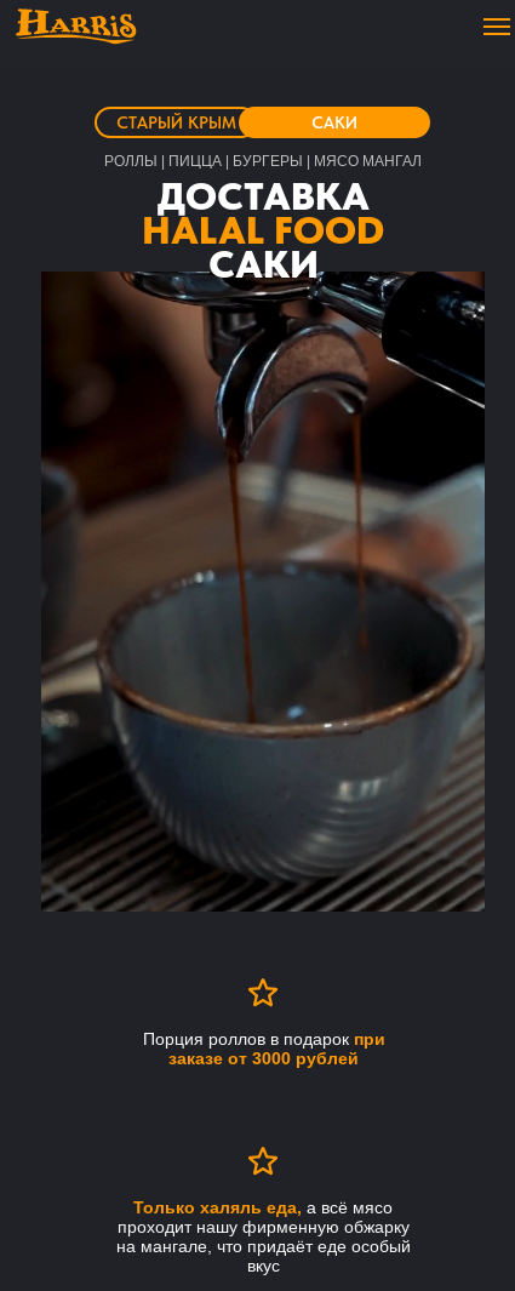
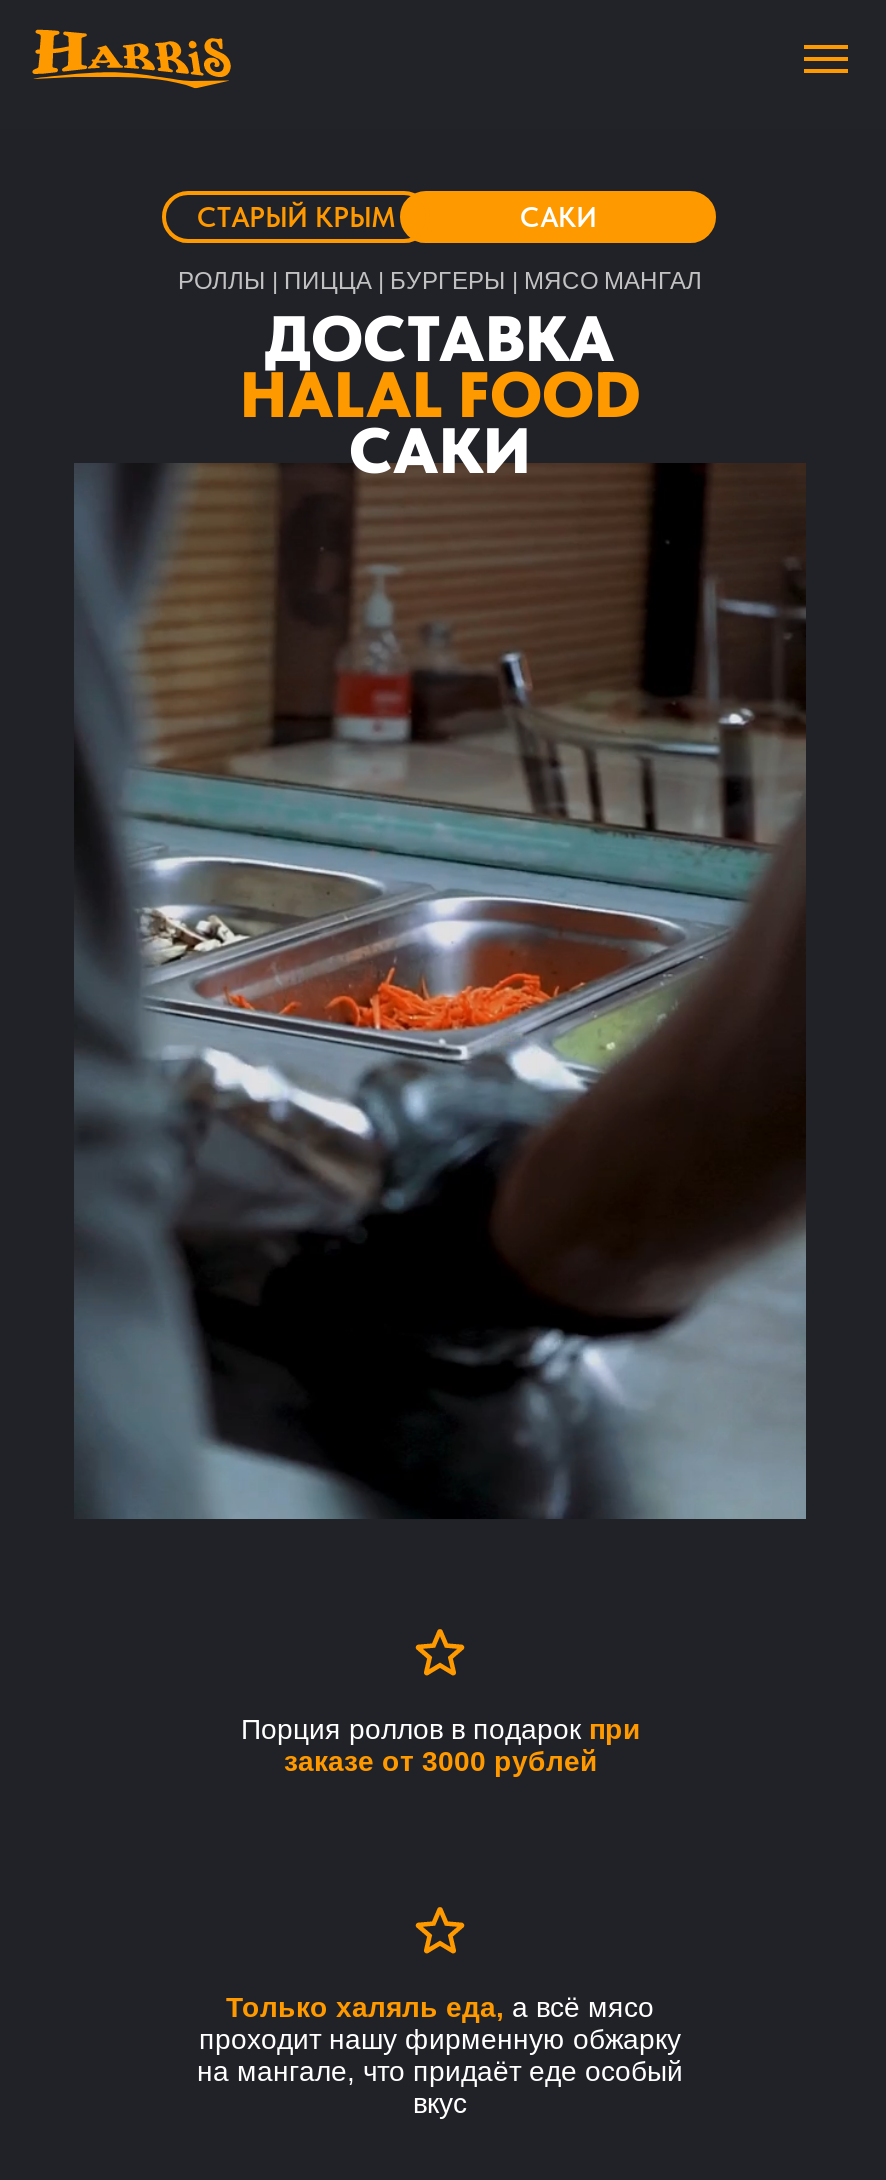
[41,270,486,912] [image] -> [74,463,808,1521] [image]

